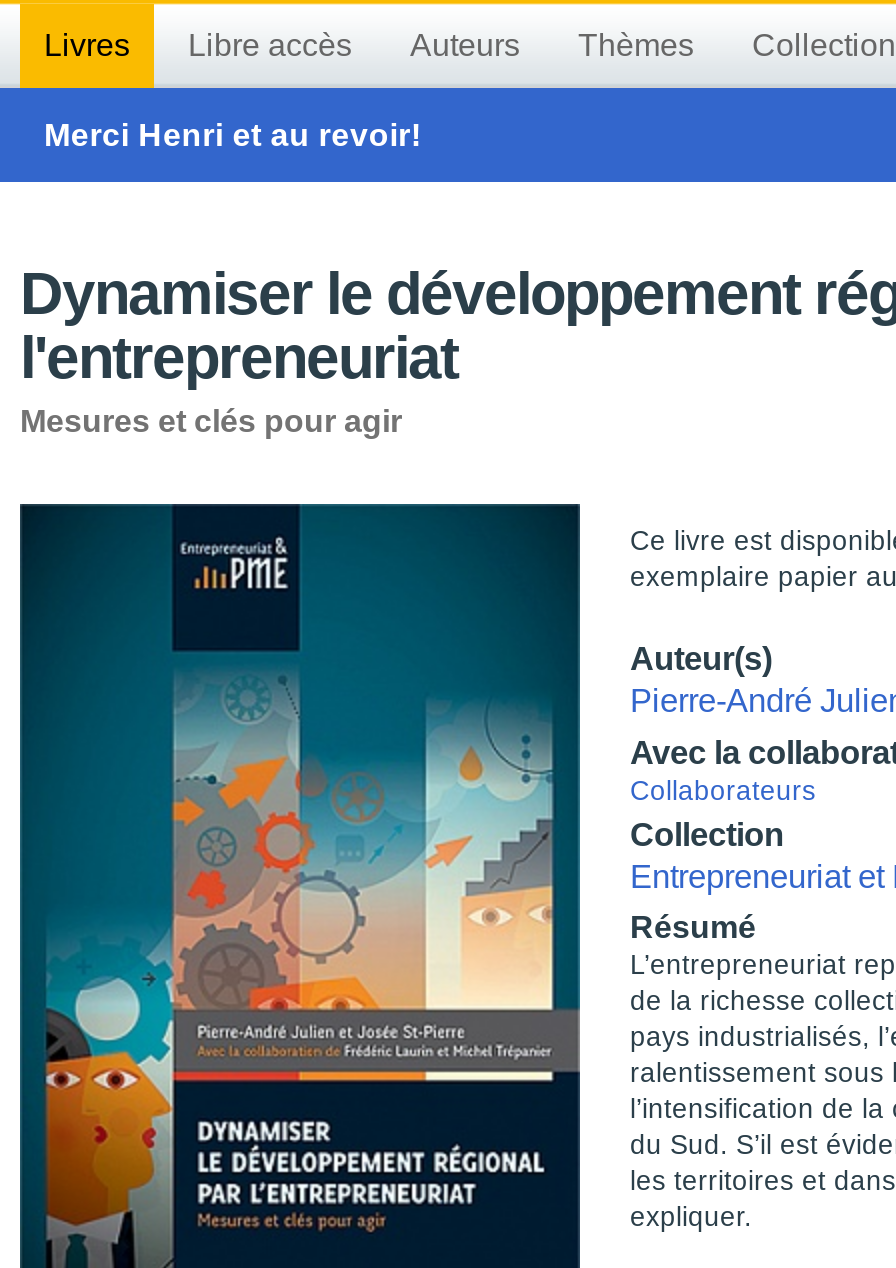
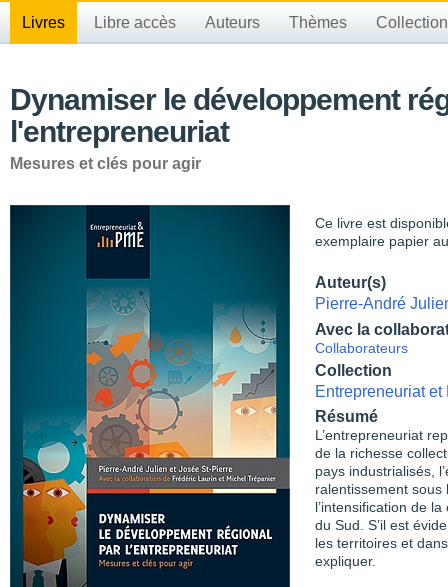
[44,118,422,152] Merci Henri et au revoir! -> none

